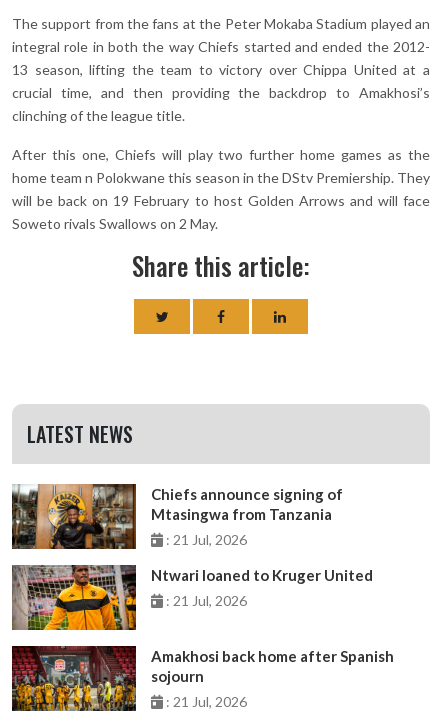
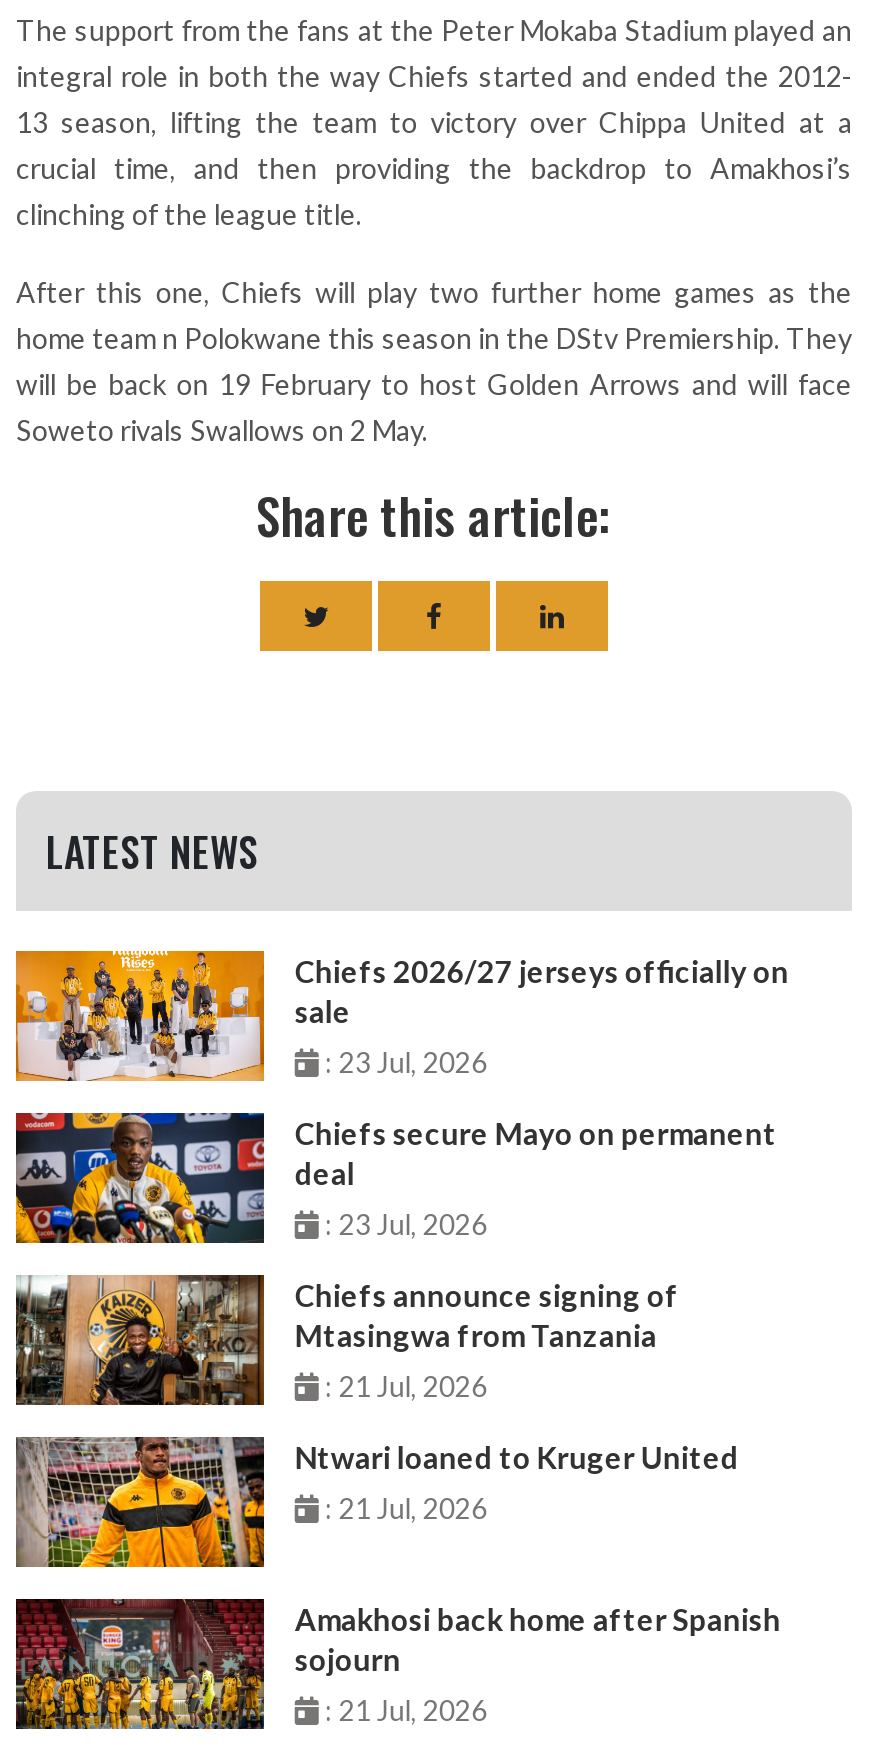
none -> [14,949,789,1241] [image] | Chiefs 2026/27 jerseys officially on | sale | : 23 Jul, 2026 | Chiefs secure Mayo on permanent | deal | : 23 Jul, 2026
none -> [14,1111,266,1245] [image]

